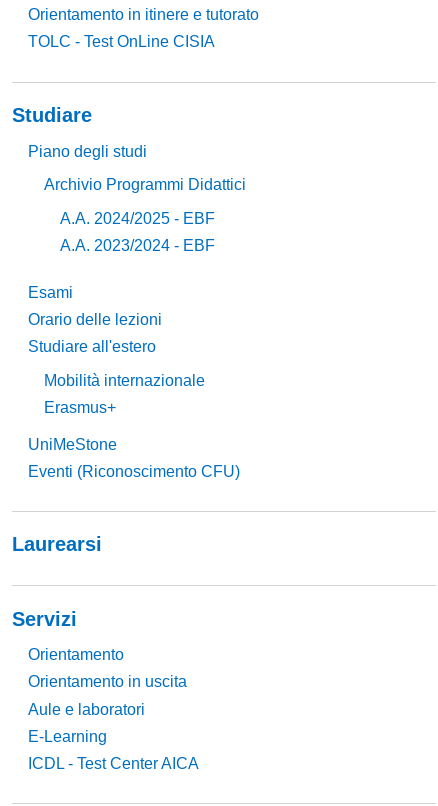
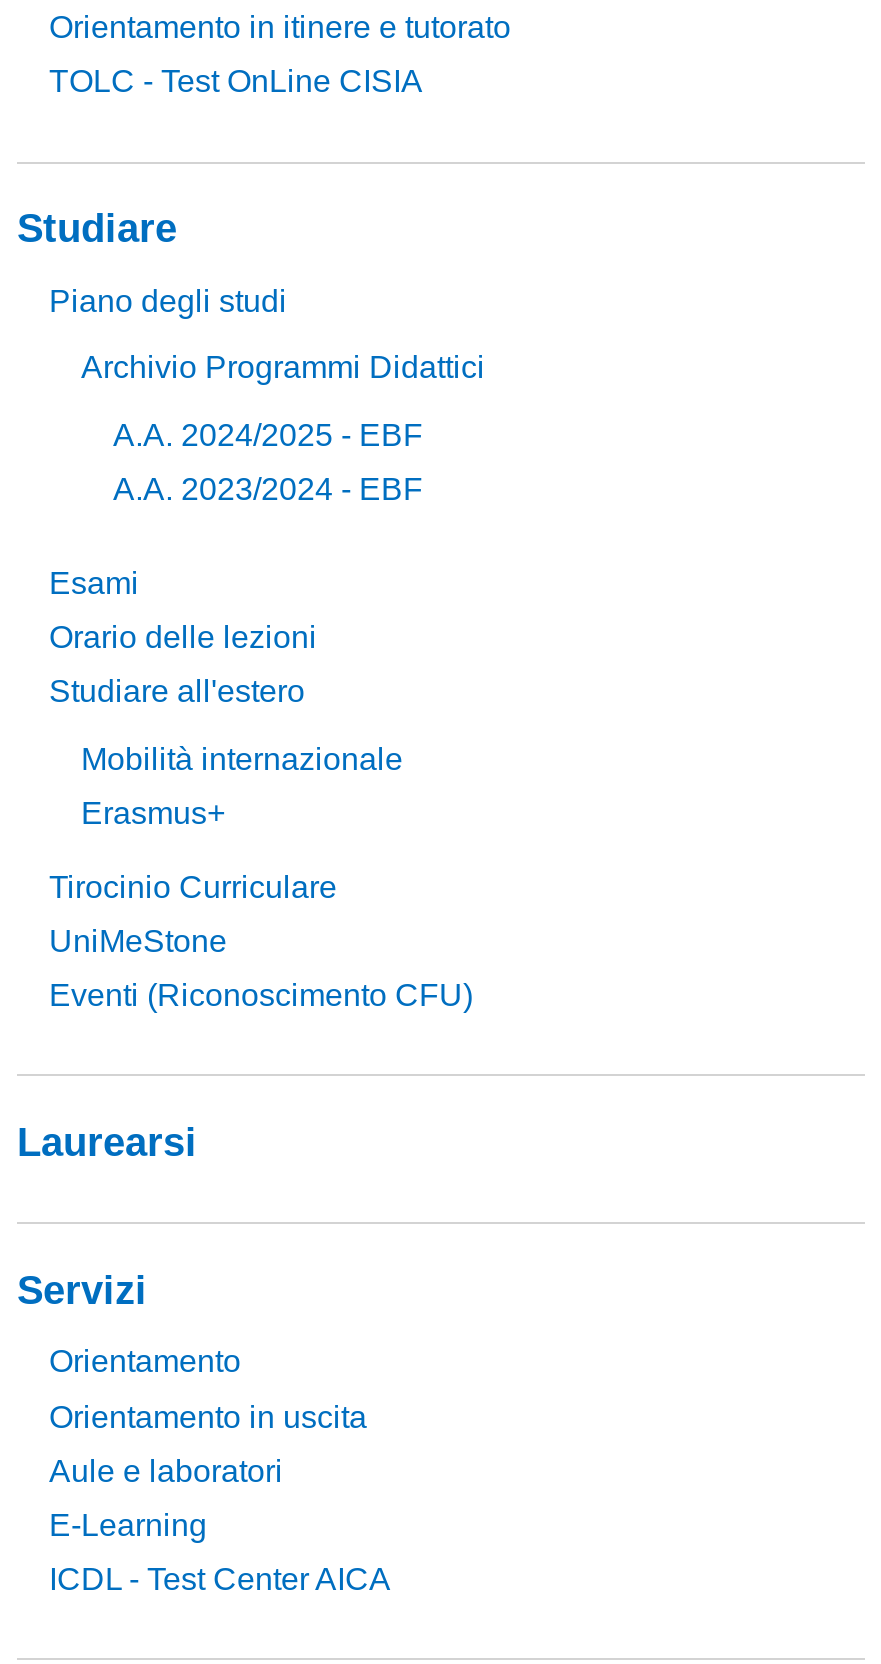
none -> [49,869,337,903] Tirocinio Curriculare

